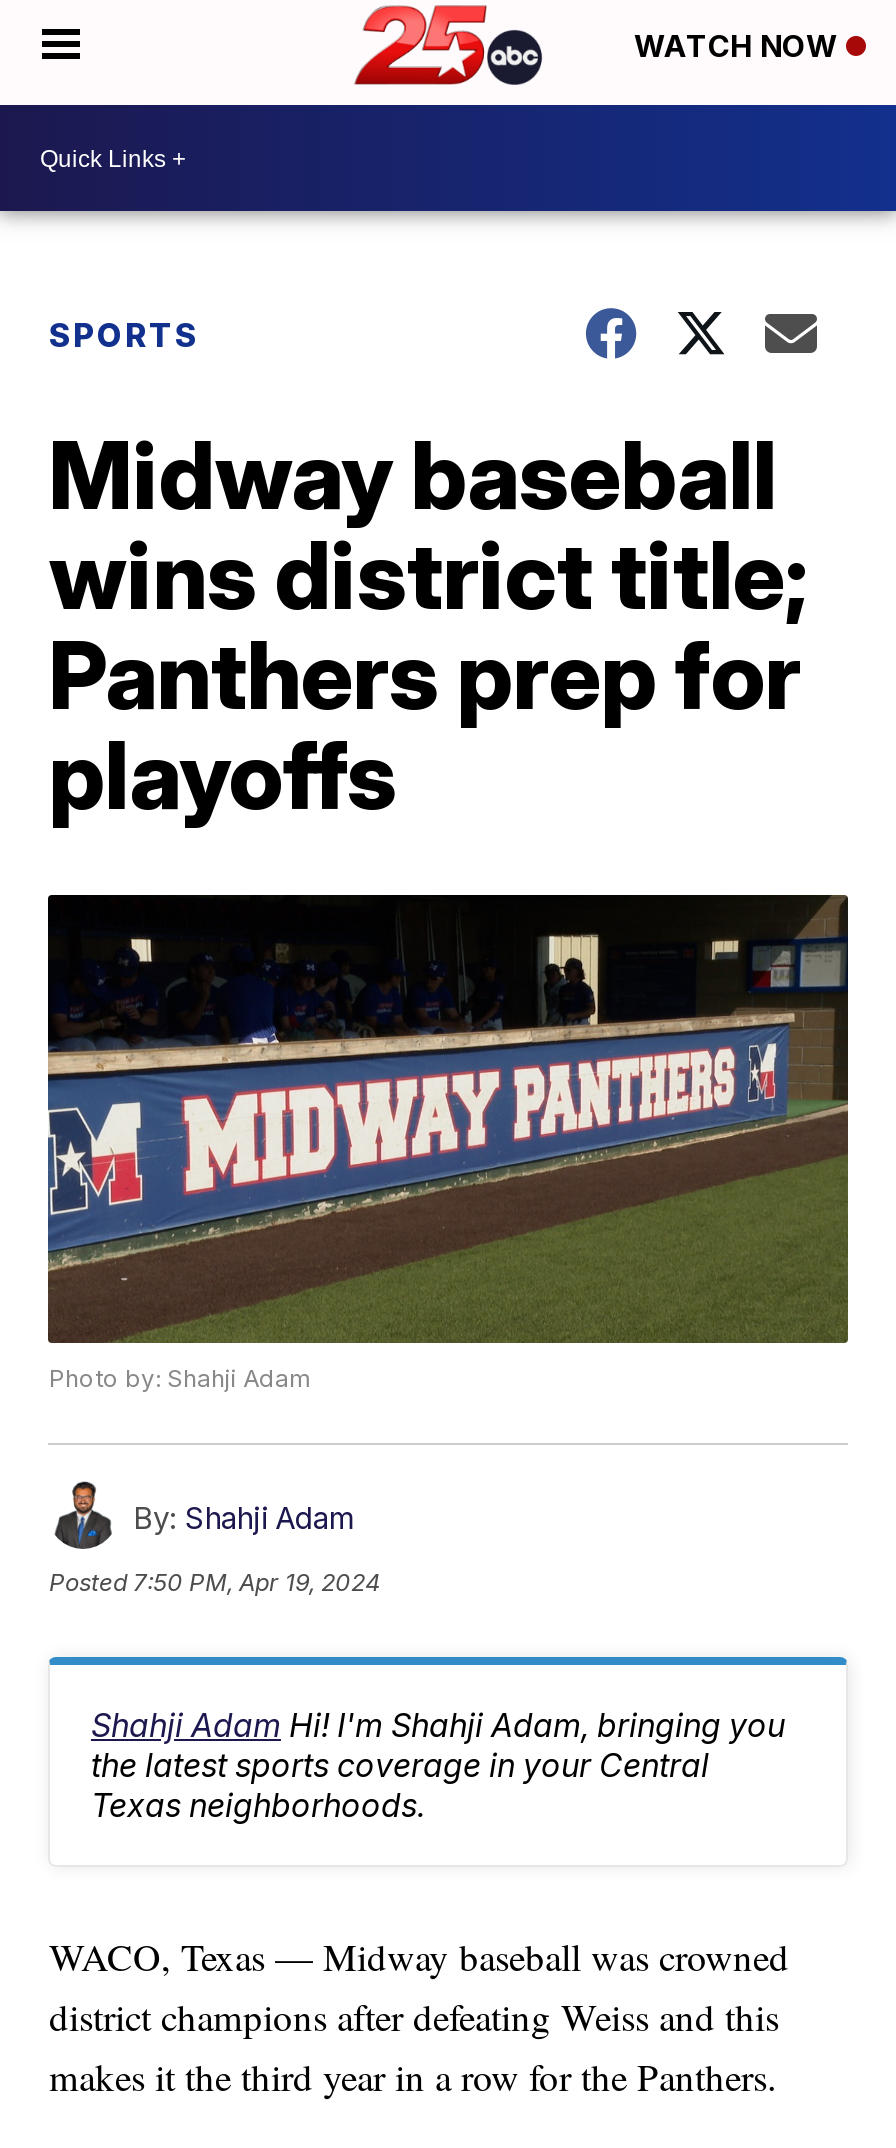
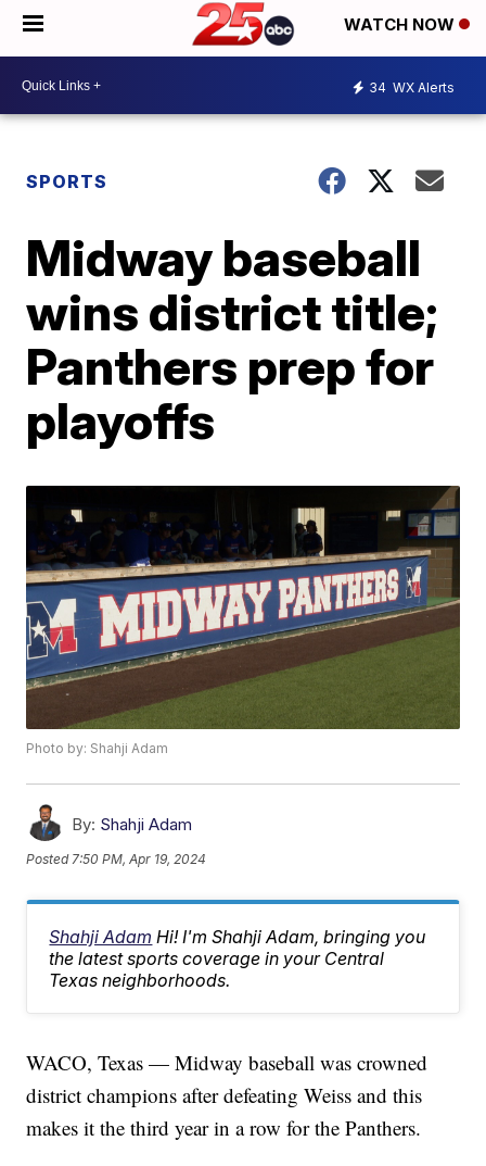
none -> [369,79,455,95] 34 WX Alerts

